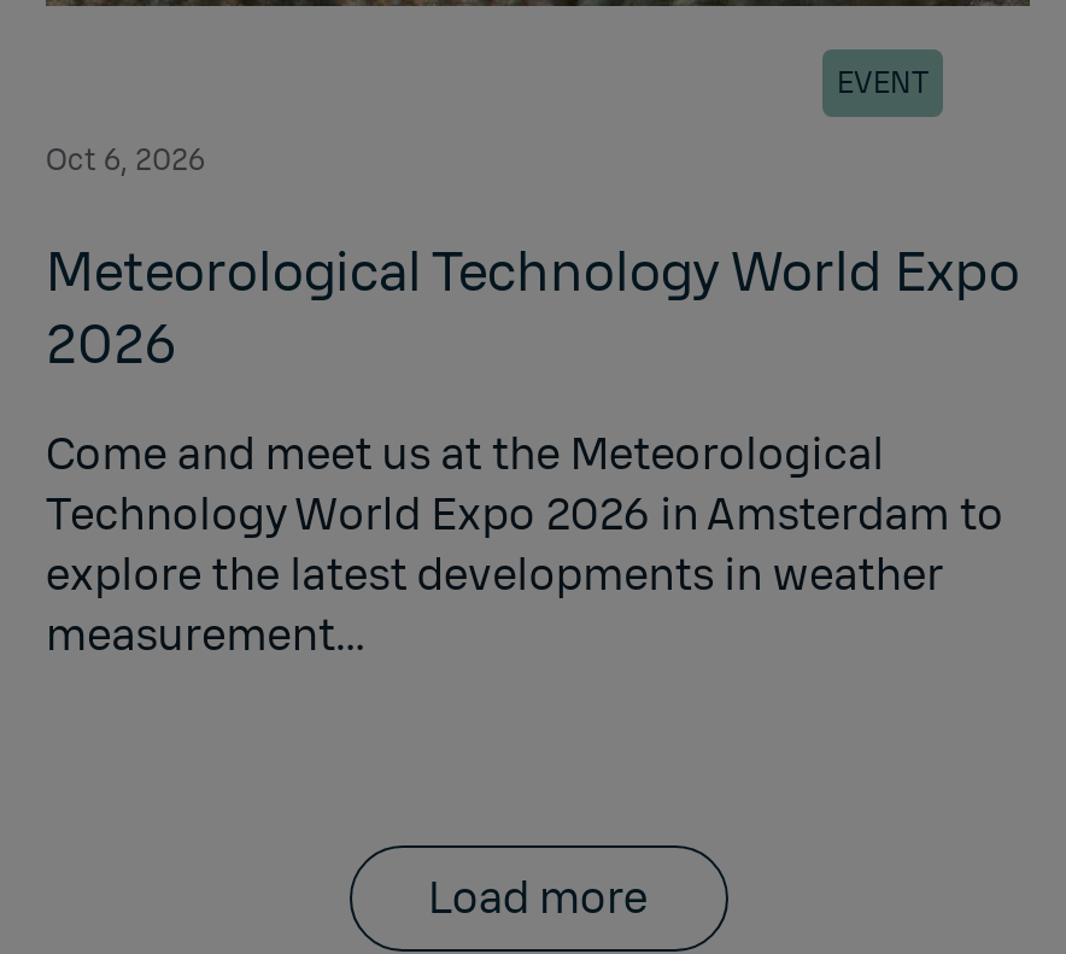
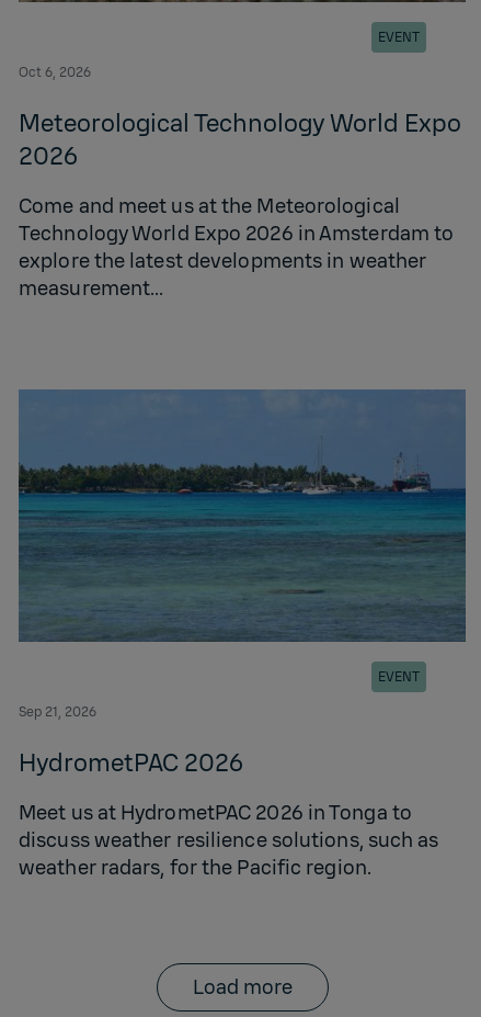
none -> [18,385,467,880] [image] | EVENT | HydrometPAC 2026 | Meet us at HydrometPAC 2026 in Tonga to | discuss weather resilience solutions, such as | weather radars, for the Pacific region.
none -> [19,703,96,720] Sep 21, 2026

